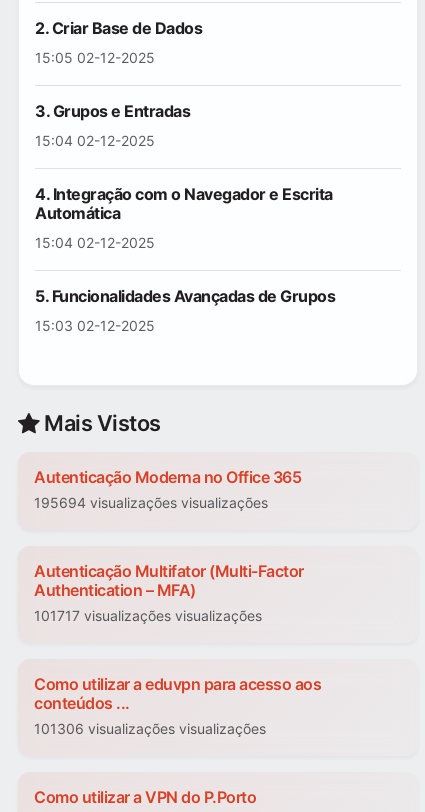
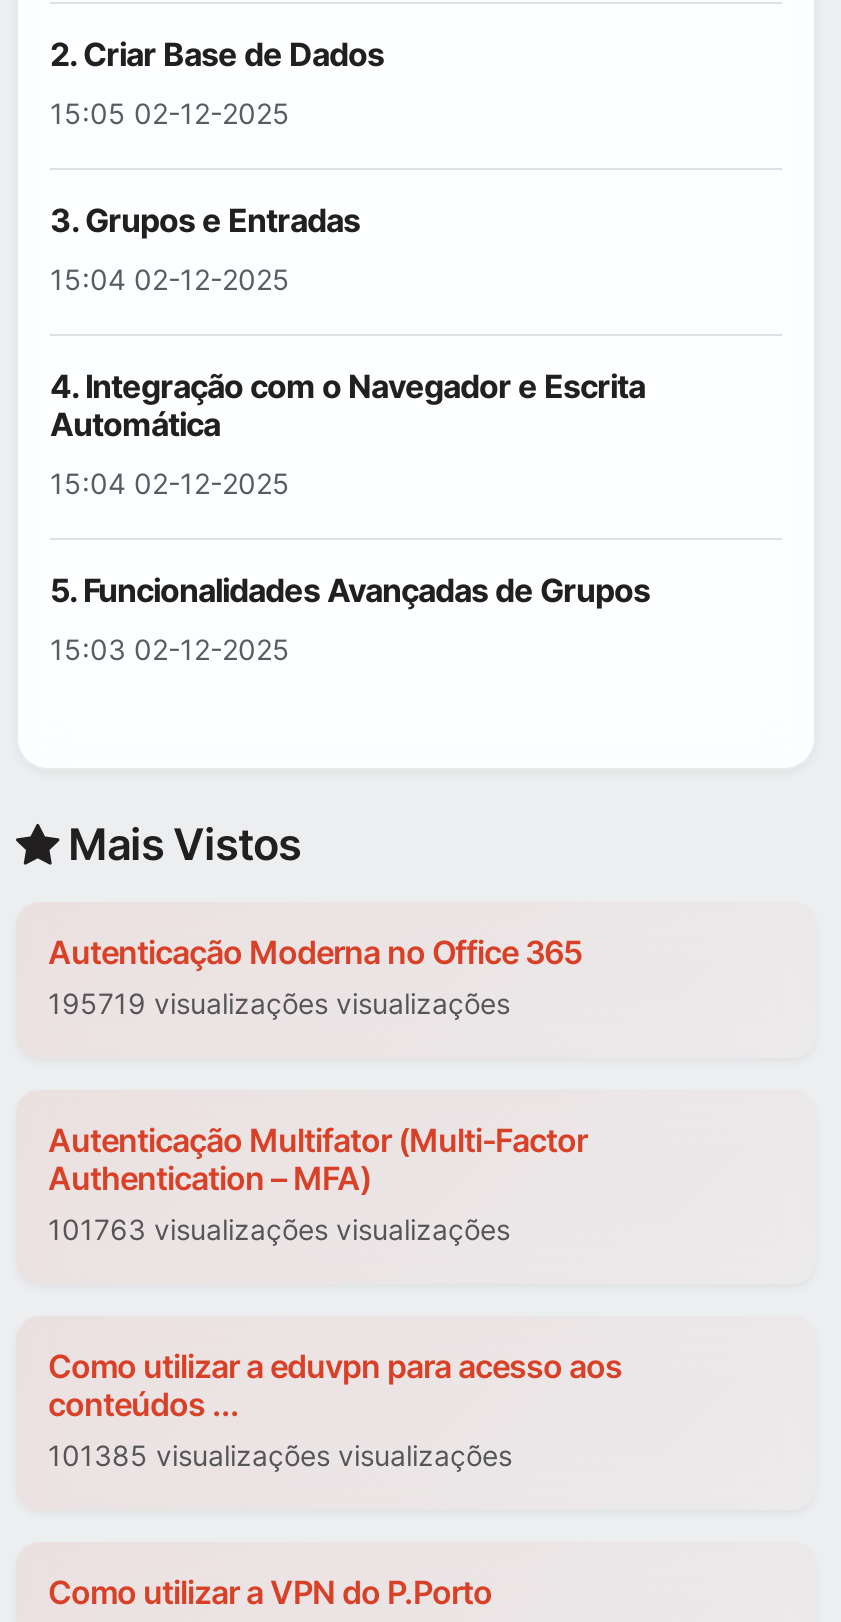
[34,494,268,511] 195694 visualizações visualizações -> [48,987,510,1021] 195719 visualizações visualizações
[34,607,262,624] 101717 visualizações visualizações -> [48,1213,510,1247] 101763 visualizações visualizações
[34,720,266,737] 101306 visualizações visualizações -> [48,1439,512,1473] 101385 visualizações visualizações

